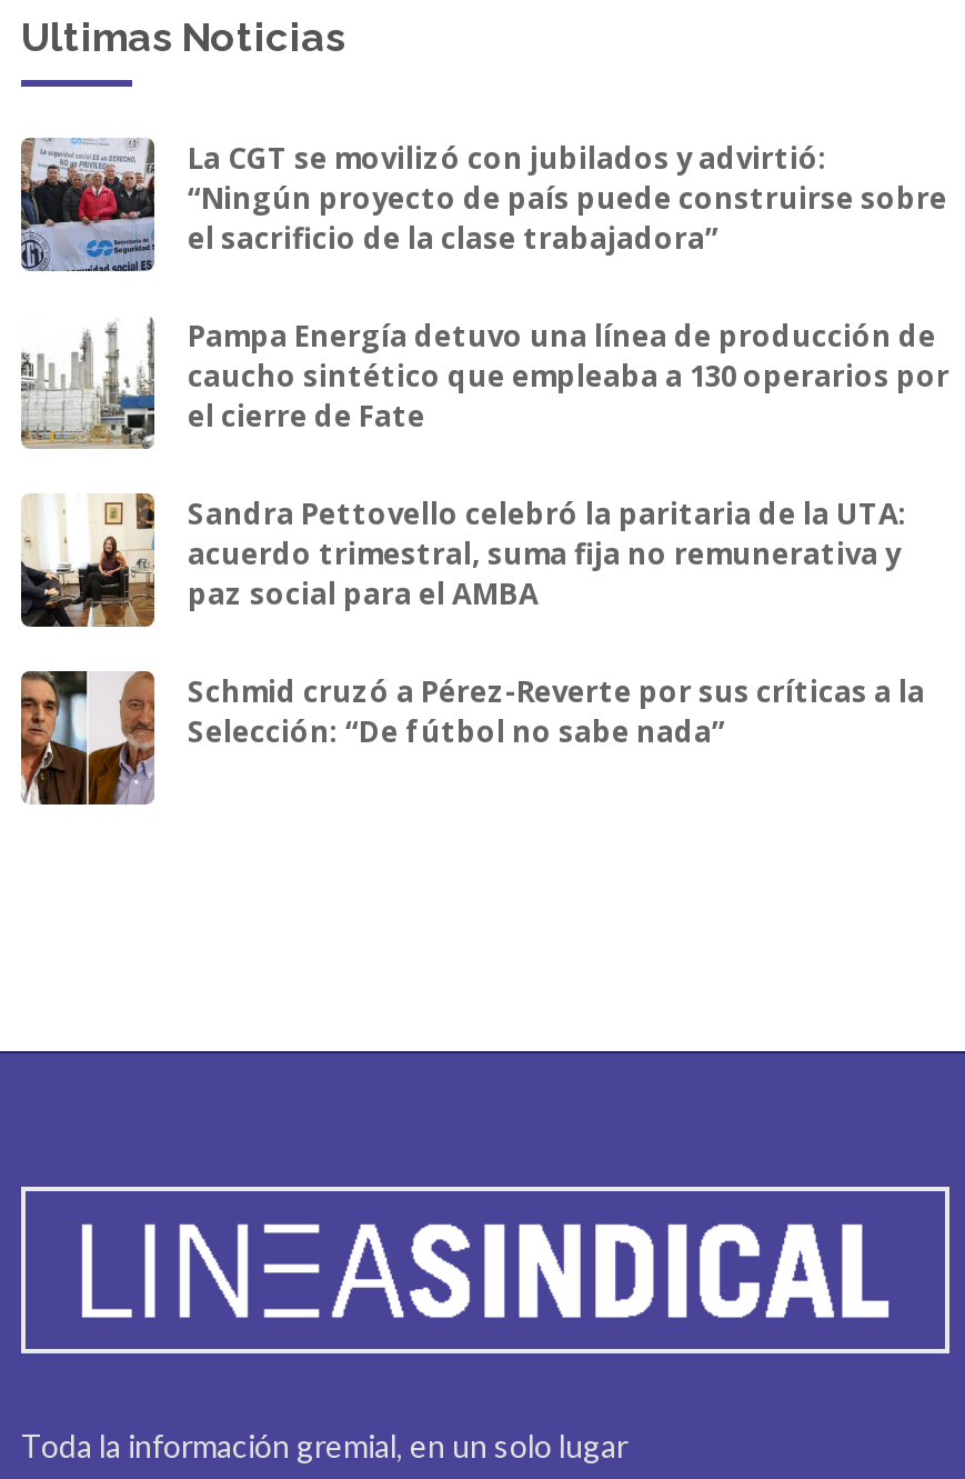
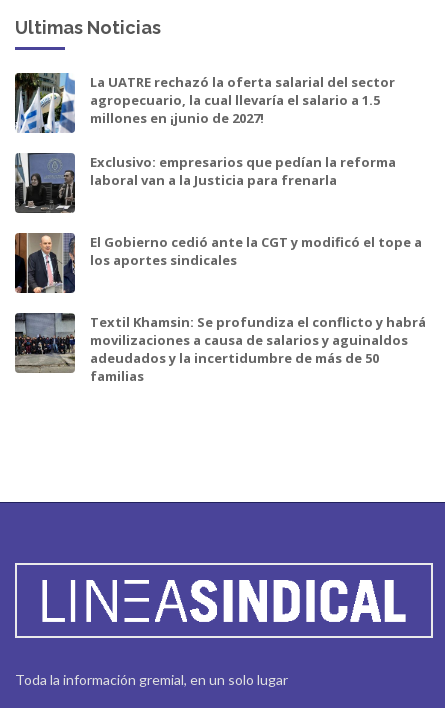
[19,137,947,271] [image] | La CGT se movilizó con jubilados y advirtió: | “Ningún proyecto de país puede construirse sobre | el sacrificio de la clase trabajadora” -> [14,72,395,133] [image] | La UATRE rechazó la oferta salarial del sector | agropecuario, la cual llevaría el salario a 1.5 | millones en ¡junio de 2027!
[21,315,949,449] [image] | Pampa Energía detuvo una línea de producción de | caucho sintético que empleaba a 130 operarios por | el cierre de Fate -> [14,152,396,213] [image] | Exclusivo: empresarios que pedían la reforma | laboral van a la Justicia para frenarla
[19,493,907,627] [image] | Sandra Pettovello celebró la paritaria de la UTA: | acuerdo trimestral, suma fija no remunerativa y | paz social para el AMBA -> [14,232,422,294] [image] | El Gobierno cedió ante la CGT y modificó el tope a | los aportes sindicales
[19,670,925,807] [image] | Schmid cruzó a Pérez-Reverte por sus críticas a la | Selección: “De fútbol no sabe nada” -> [14,312,426,385] [image] | Textil Khamsin: Se profundiza el conflicto y habrá | movilizaciones a causa de salarios y aguinaldos | adeudados y la incertidumbre de más de 50 | familias

